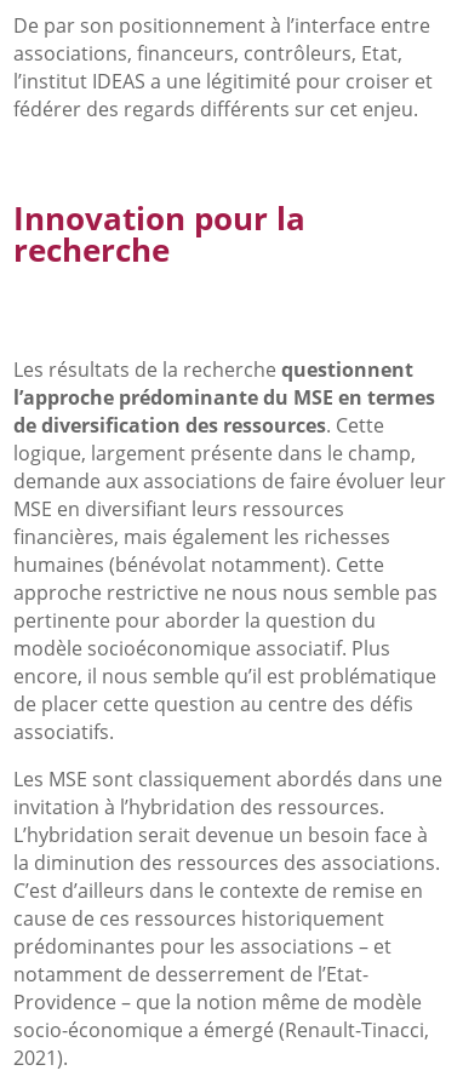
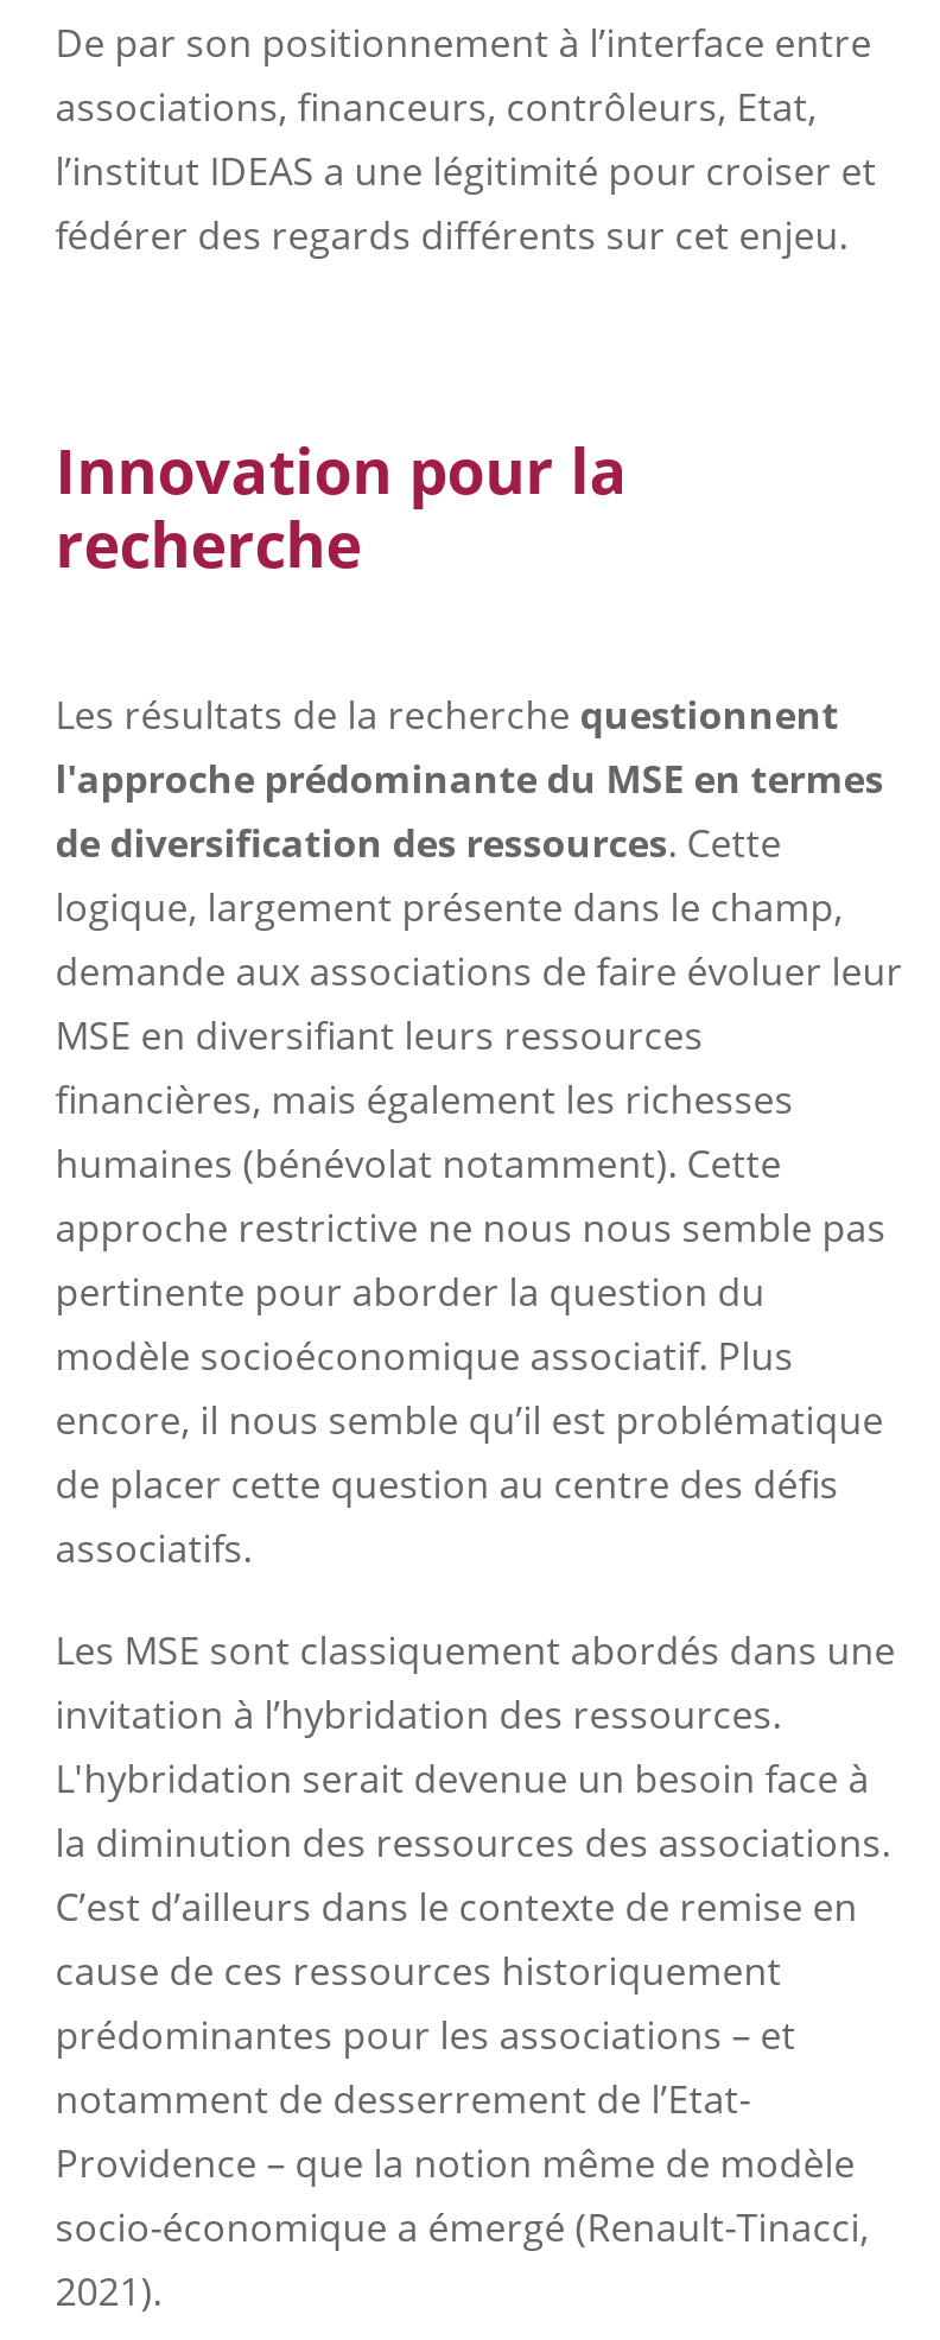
[13,384,435,411] l’approche prédominante du MSE en termes -> [55,753,884,805] l'approche prédominante du MSE en termes
[13,821,428,848] L’hybridation serait devenue un besoin face à -> [55,1752,869,1805] L'hybridation serait devenue un besoin face à

